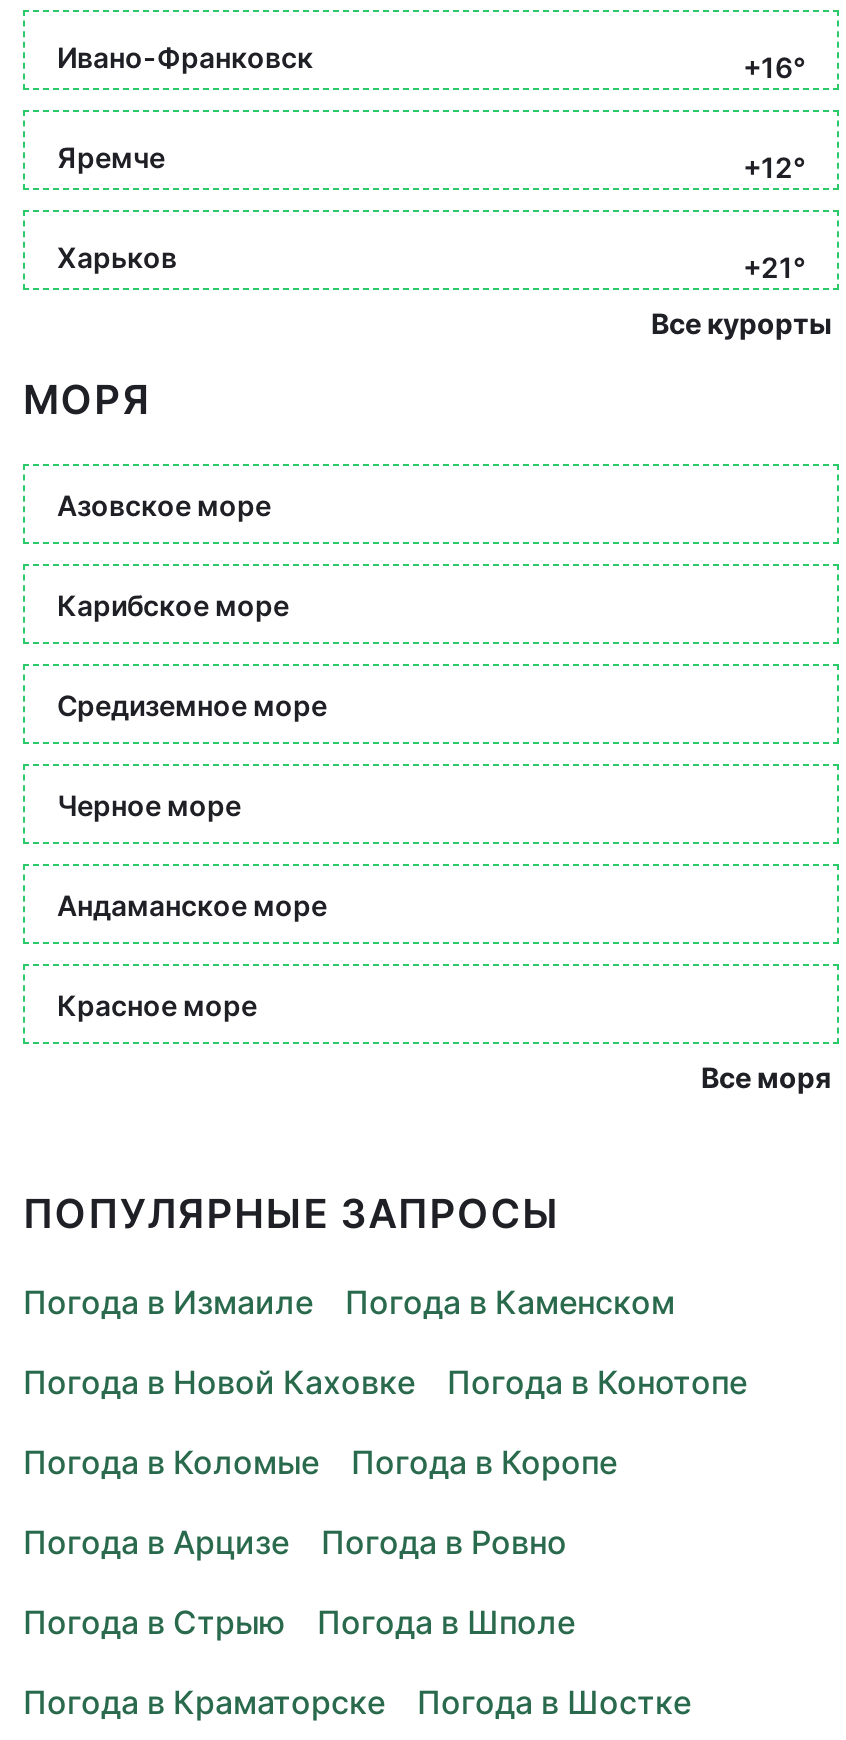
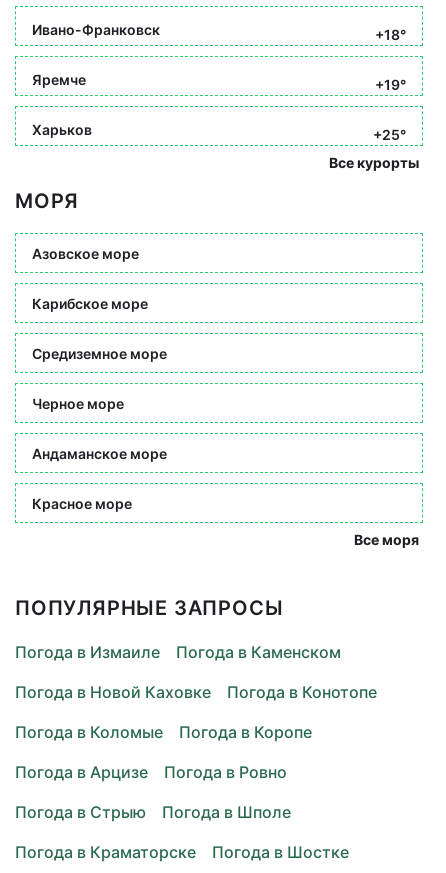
[743,50,805,84] +16° -> [375,26,406,43] +18°
[743,150,805,184] +12° -> [375,76,406,93] +19°
[743,250,805,284] +21° -> [373,126,406,143] +25°

